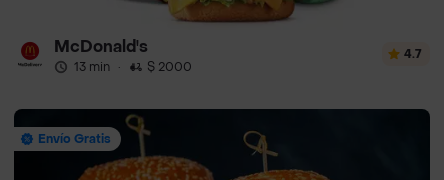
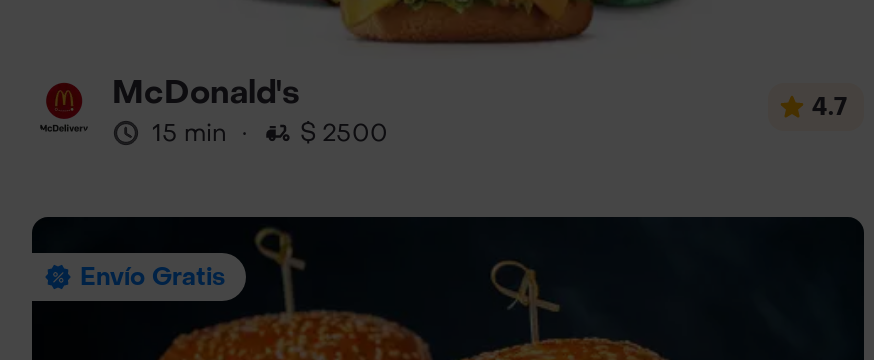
[74,59,121,75] 13 min · -> [152,117,248,149] 15 min ·
[147,59,192,75] $ 2000 -> [300,117,388,149] $ 2500

